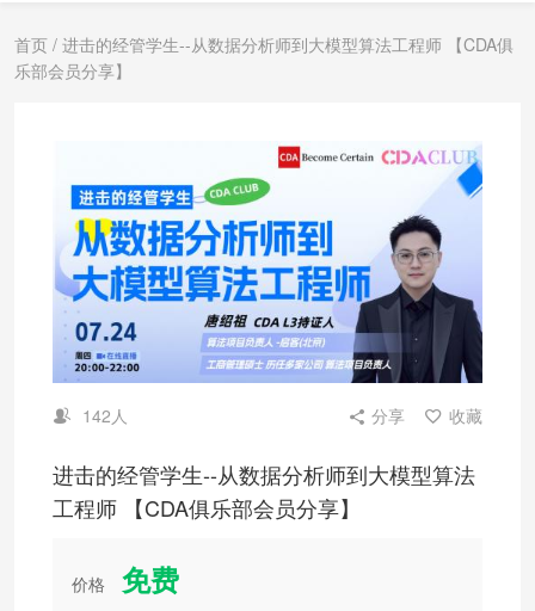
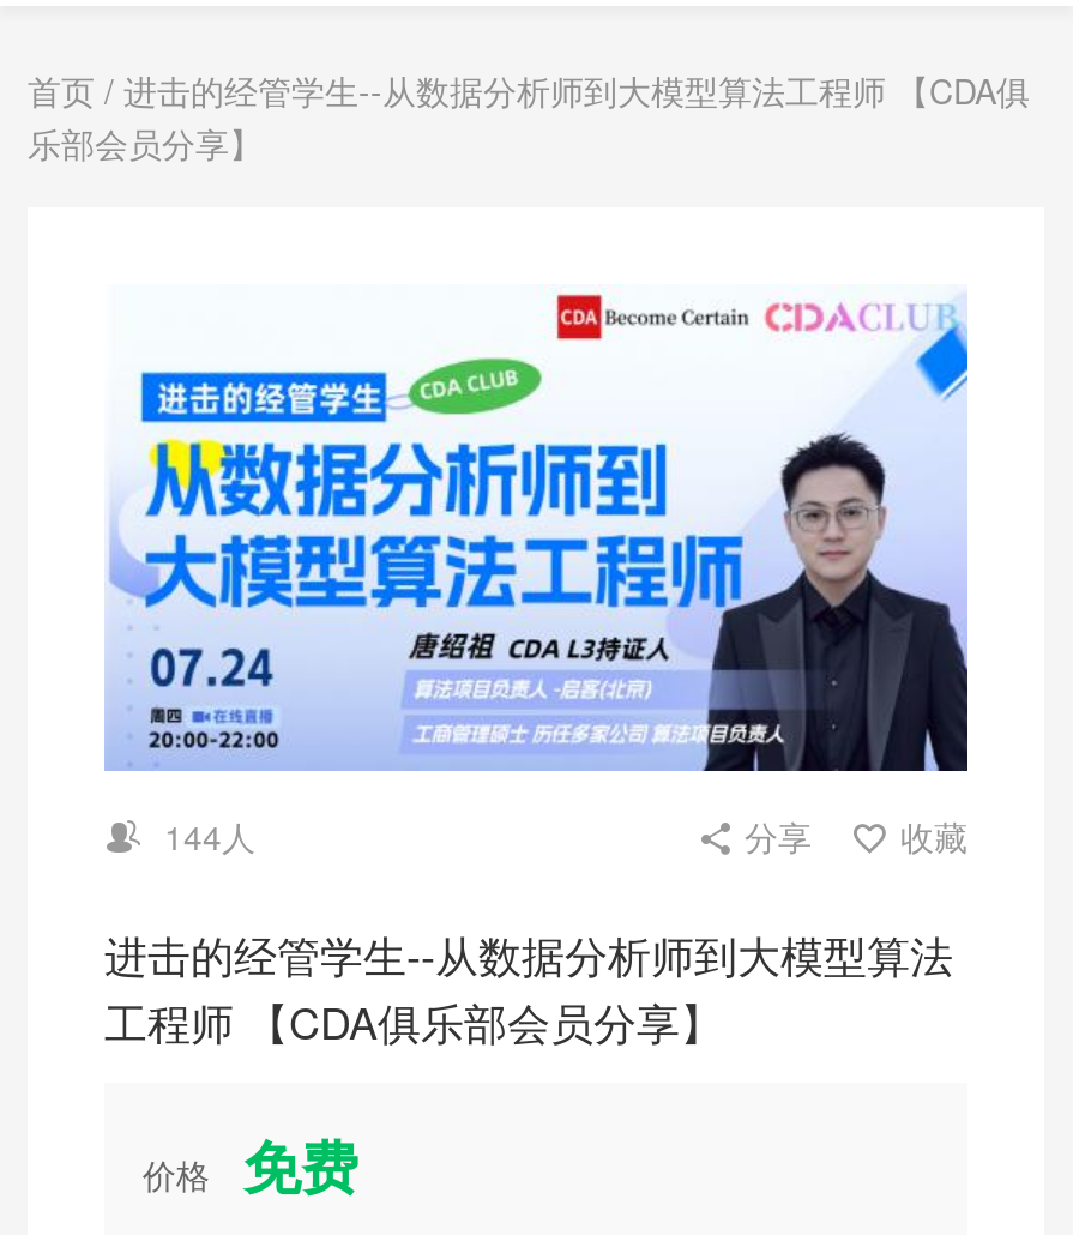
[82,403,128,427] 142人 -> [164,811,255,859] 144人

